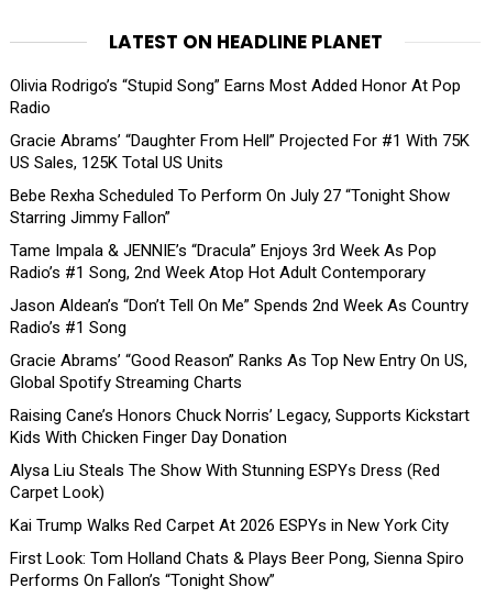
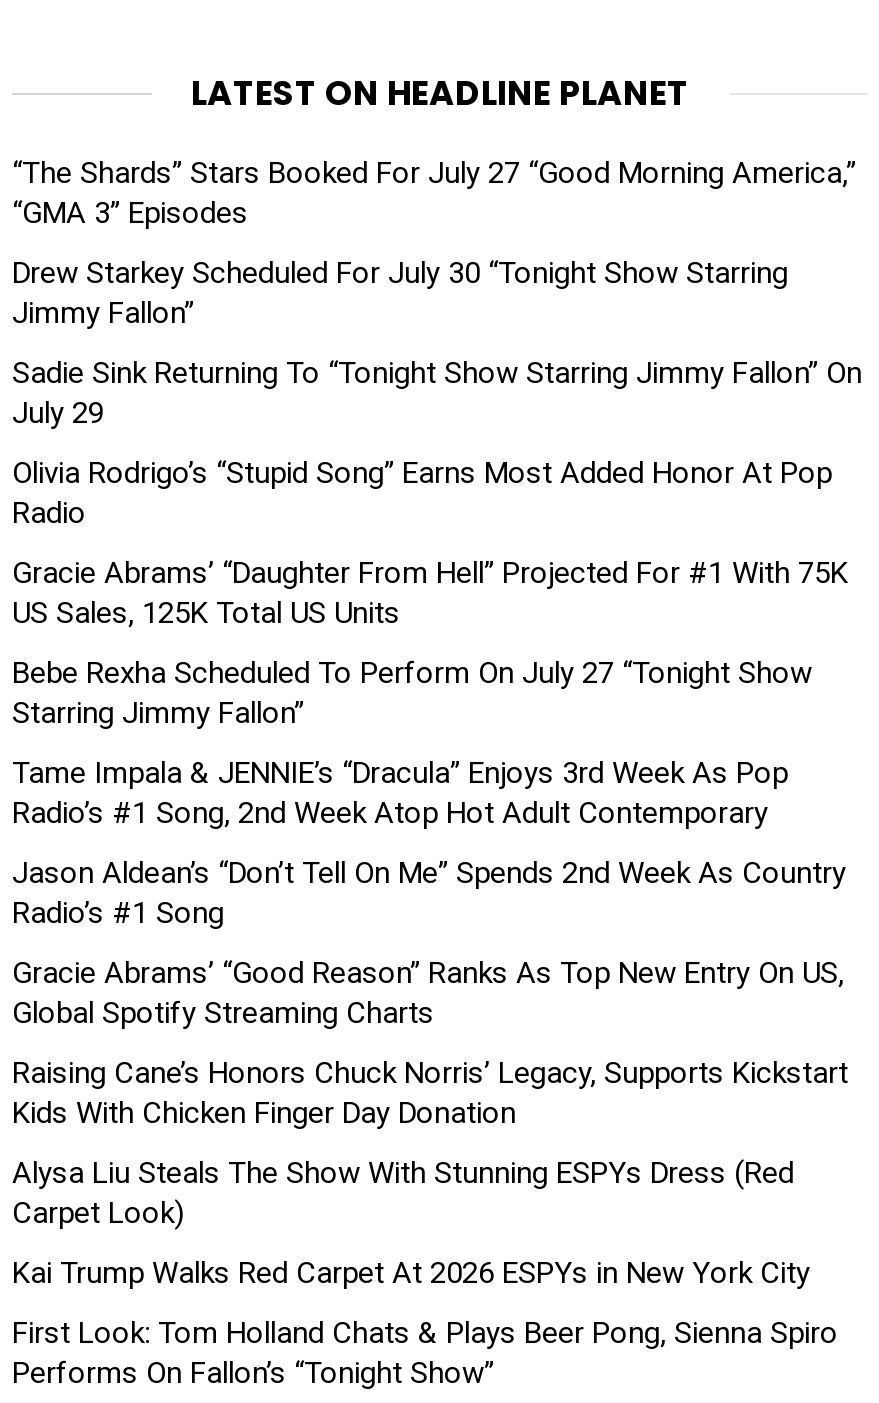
none -> [12,156,862,432] “The Shards” Stars Booked For July 27 “Good Morning America,” | “GMA 3” Episodes | Drew Starkey Scheduled For July 30 “Tonight Show Starring | Jimmy Fallon” | Sadie Sink Returning To “Tonight Show Starring Jimmy Fallon” On | July 29

